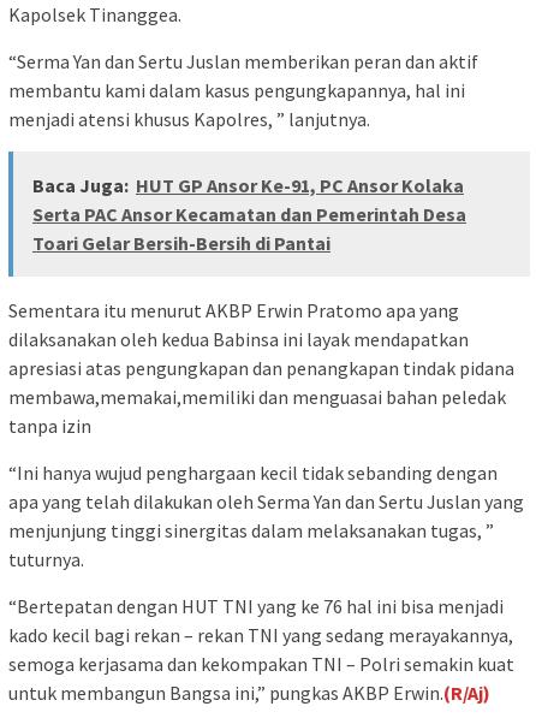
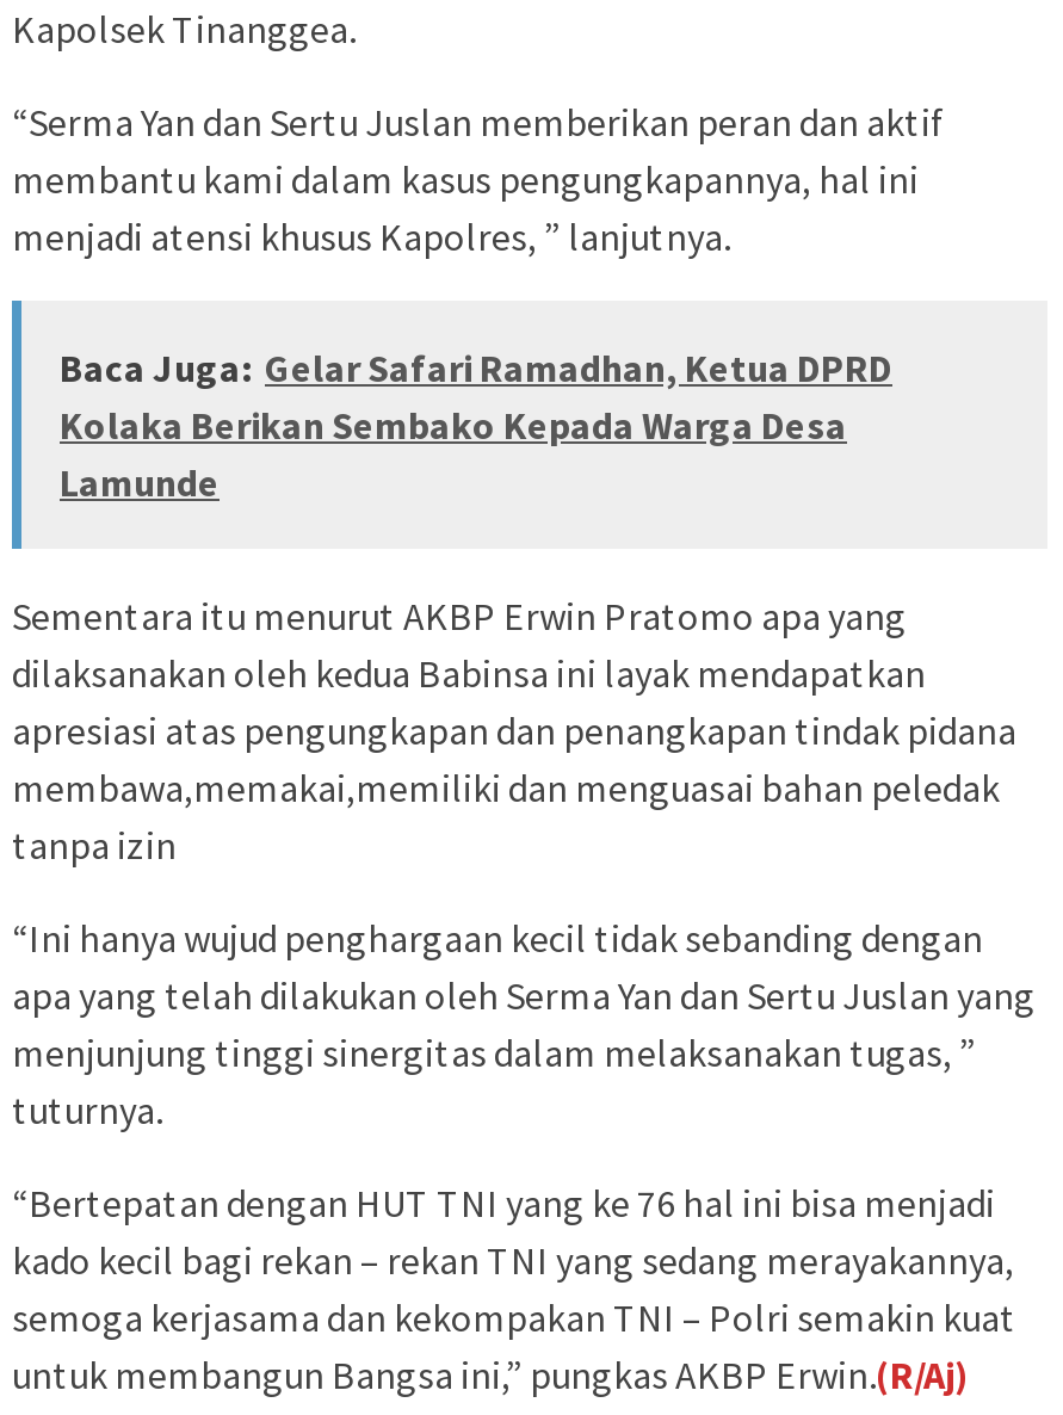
[32,173,466,255] Baca Juga: HUT GP Ansor Ke-91, PC Ansor Kolaka | Serta PAC Ansor Kecamatan dan Pemerintah Desa | Toari Gelar Bersih-Bersih di Pantai -> [60,344,892,506] Baca Juga: Gelar Safari Ramadhan, Ketua DPRD | Kolaka Berikan Sembako Kepada Warga Desa | Lamunde

